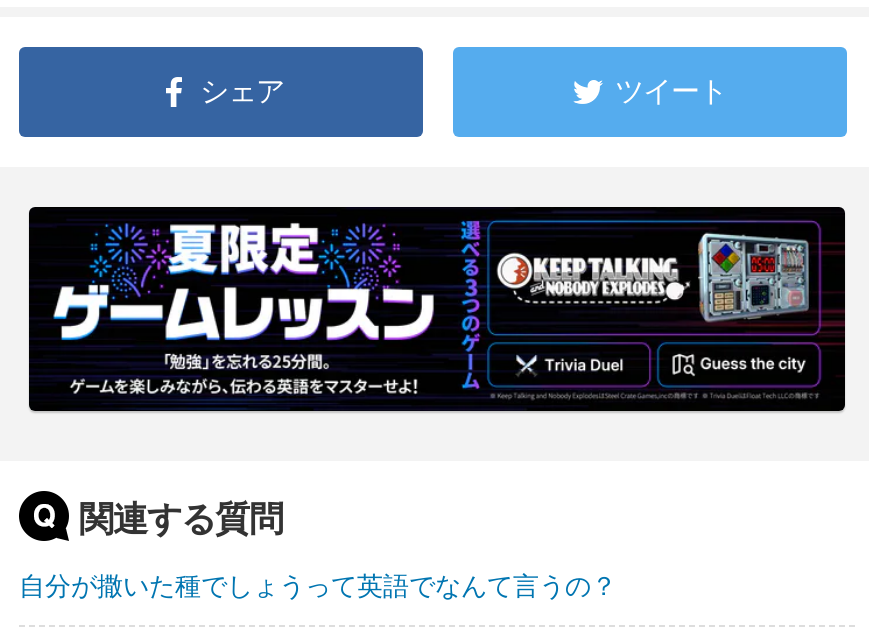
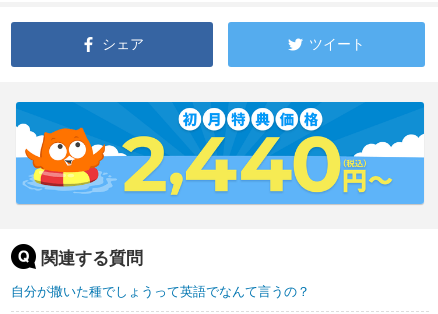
[27,205,847,413] [image] -> [15,101,425,205] [image]

